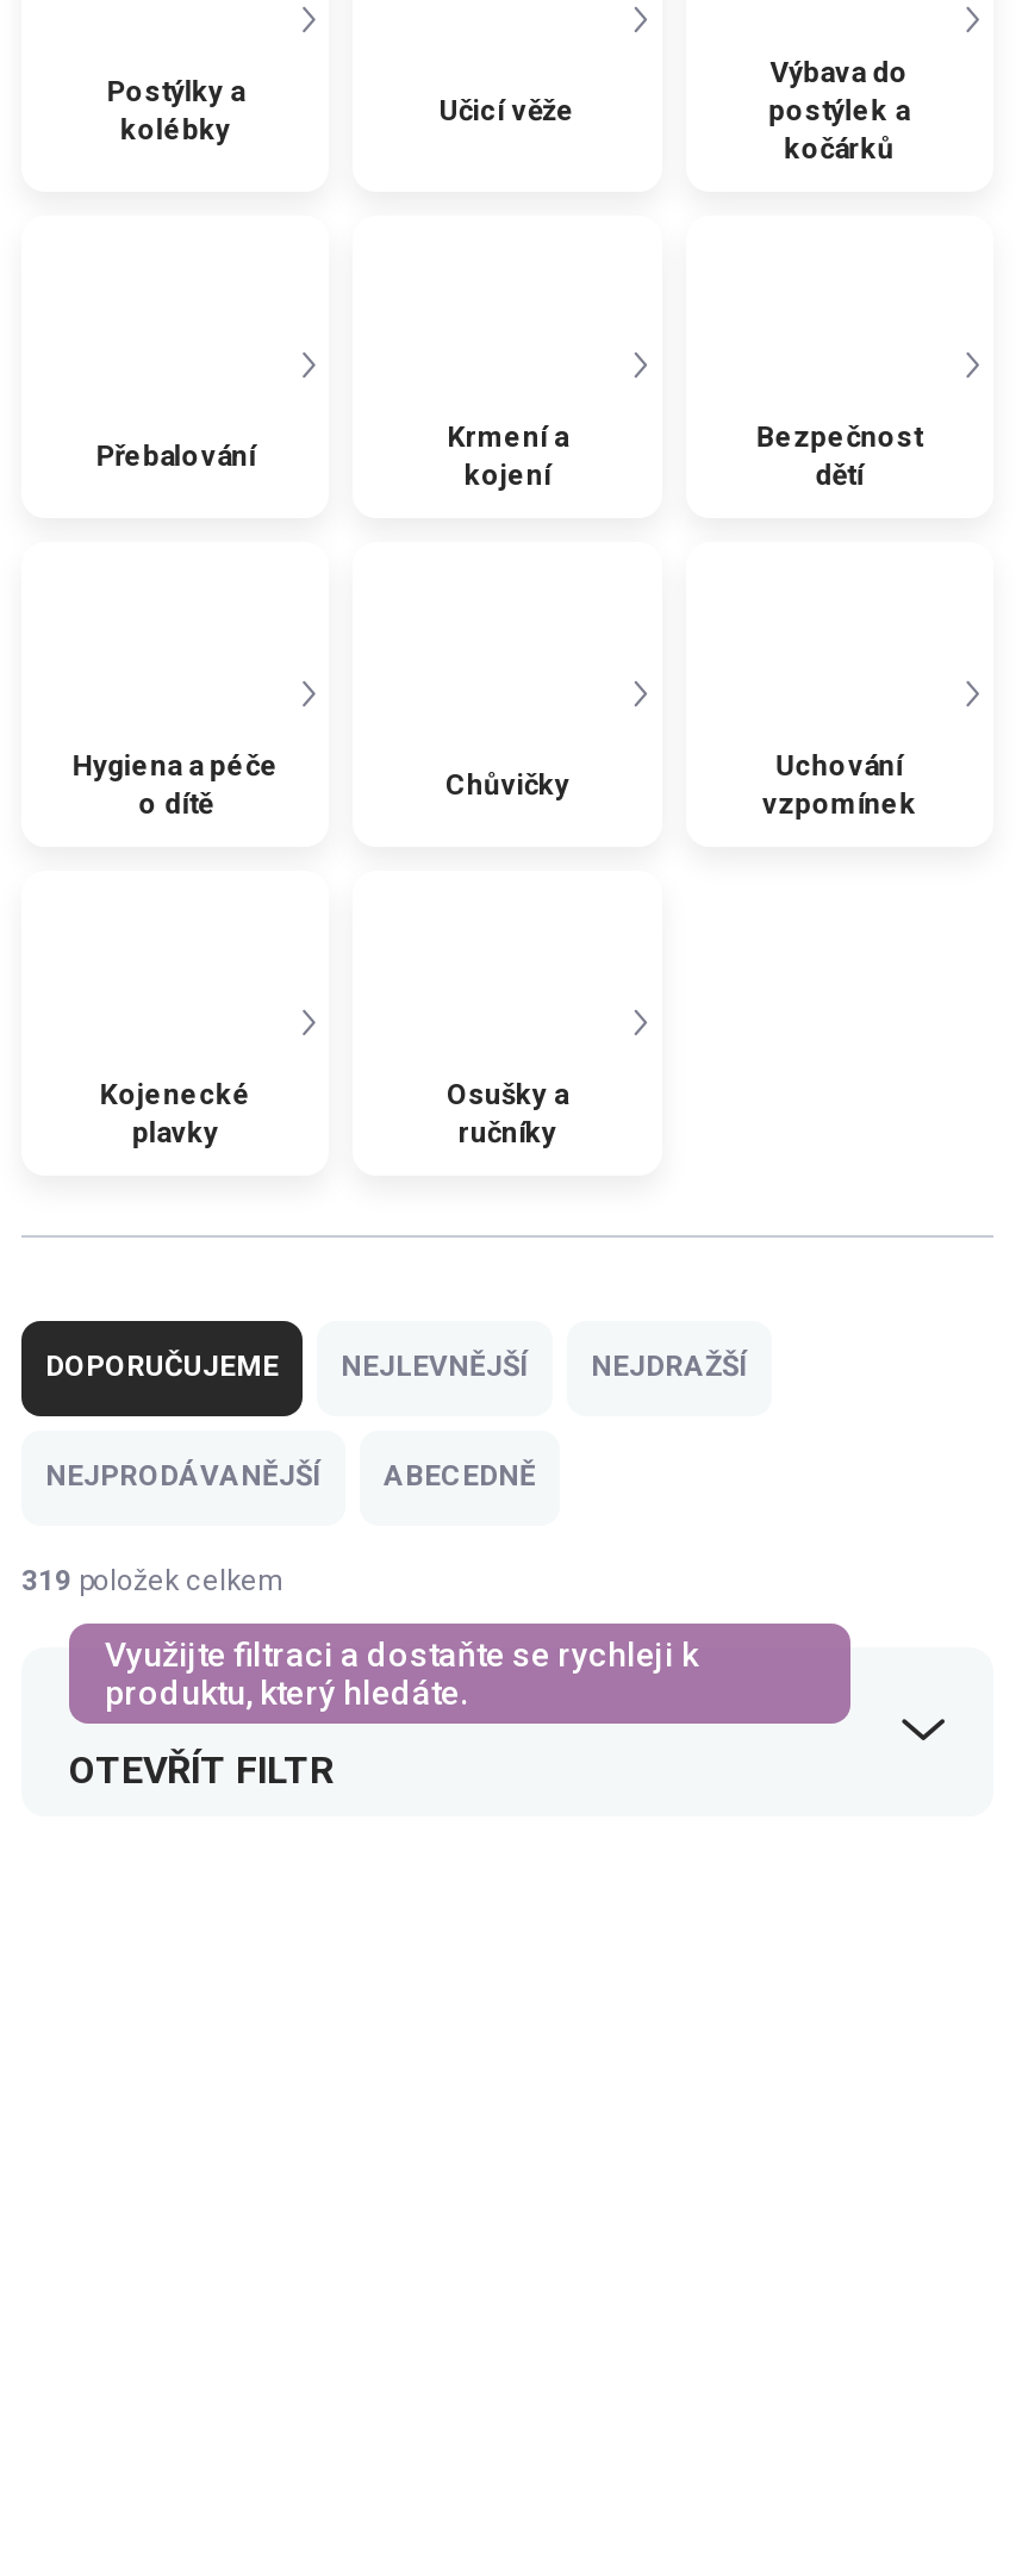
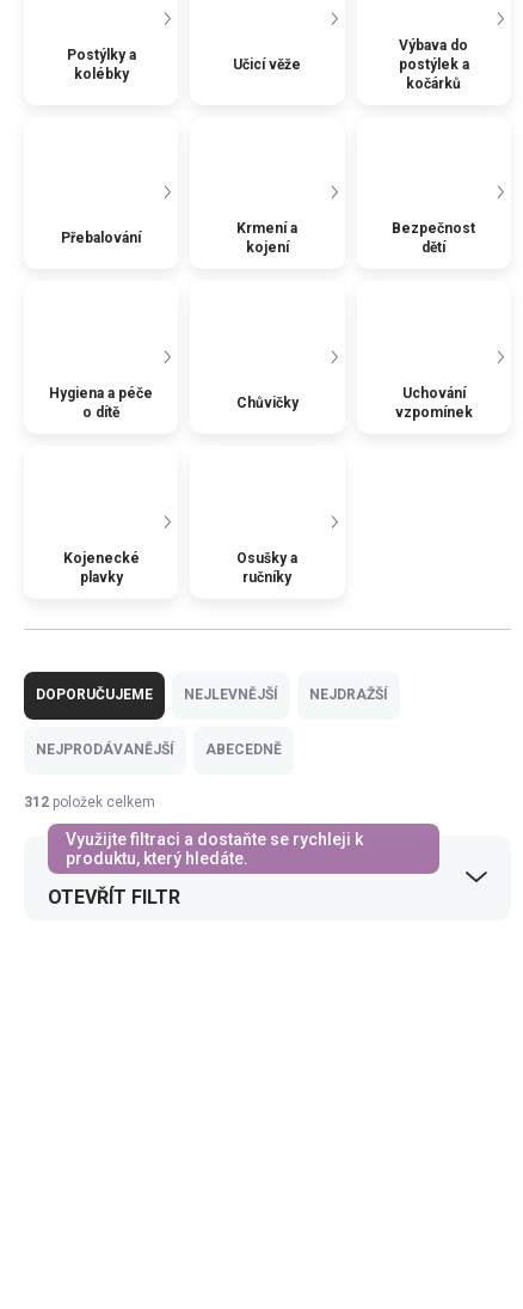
[21,1564,283,1597] 319 položek celkem -> [24,794,155,810] 312 položek celkem

